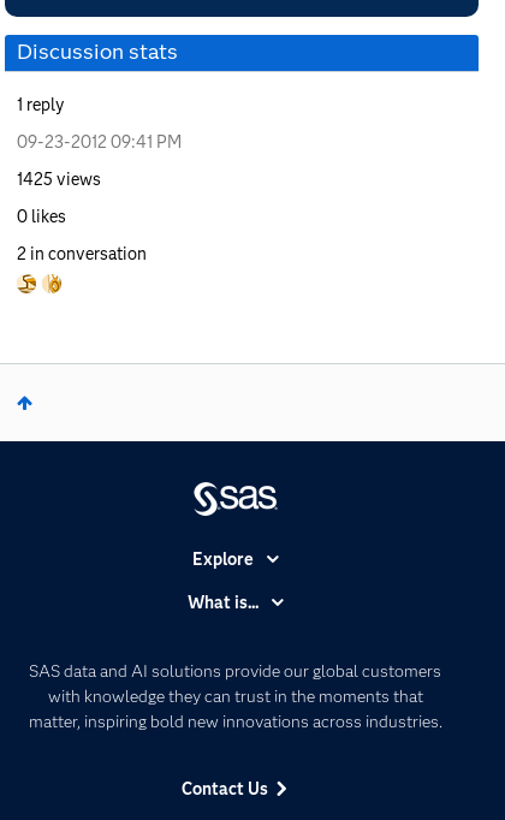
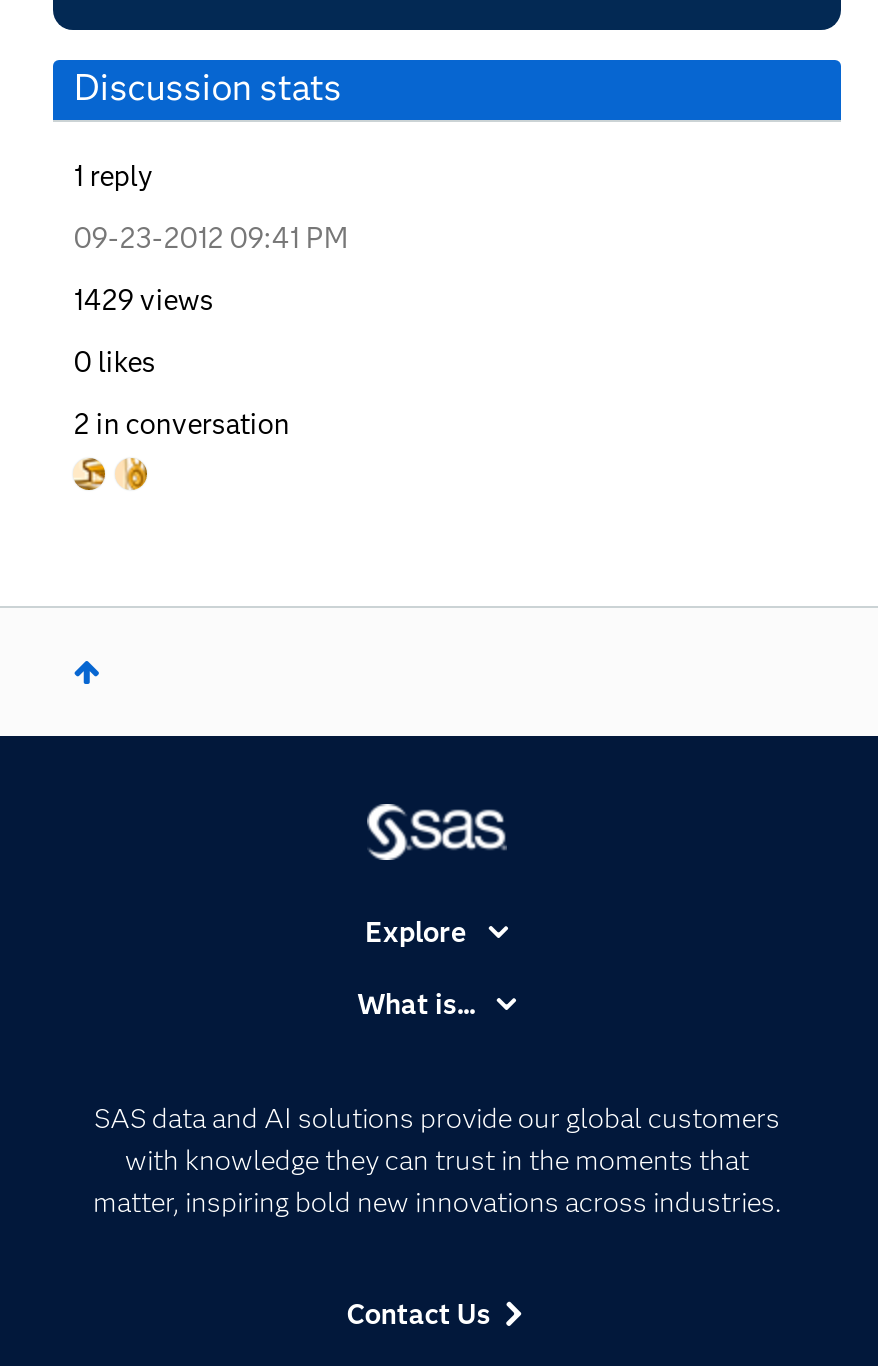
[17,168,101,190] 1425 views -> [74,281,214,317] 1429 views

